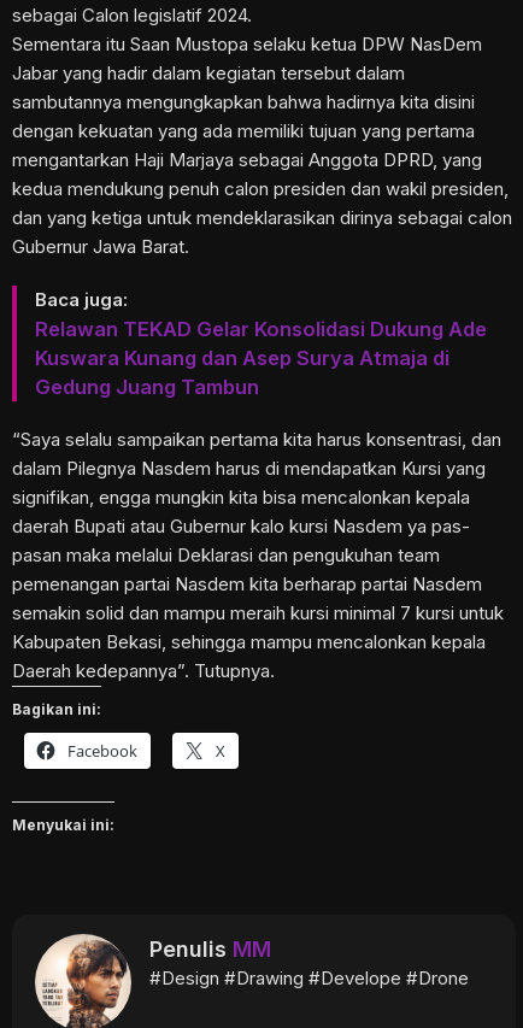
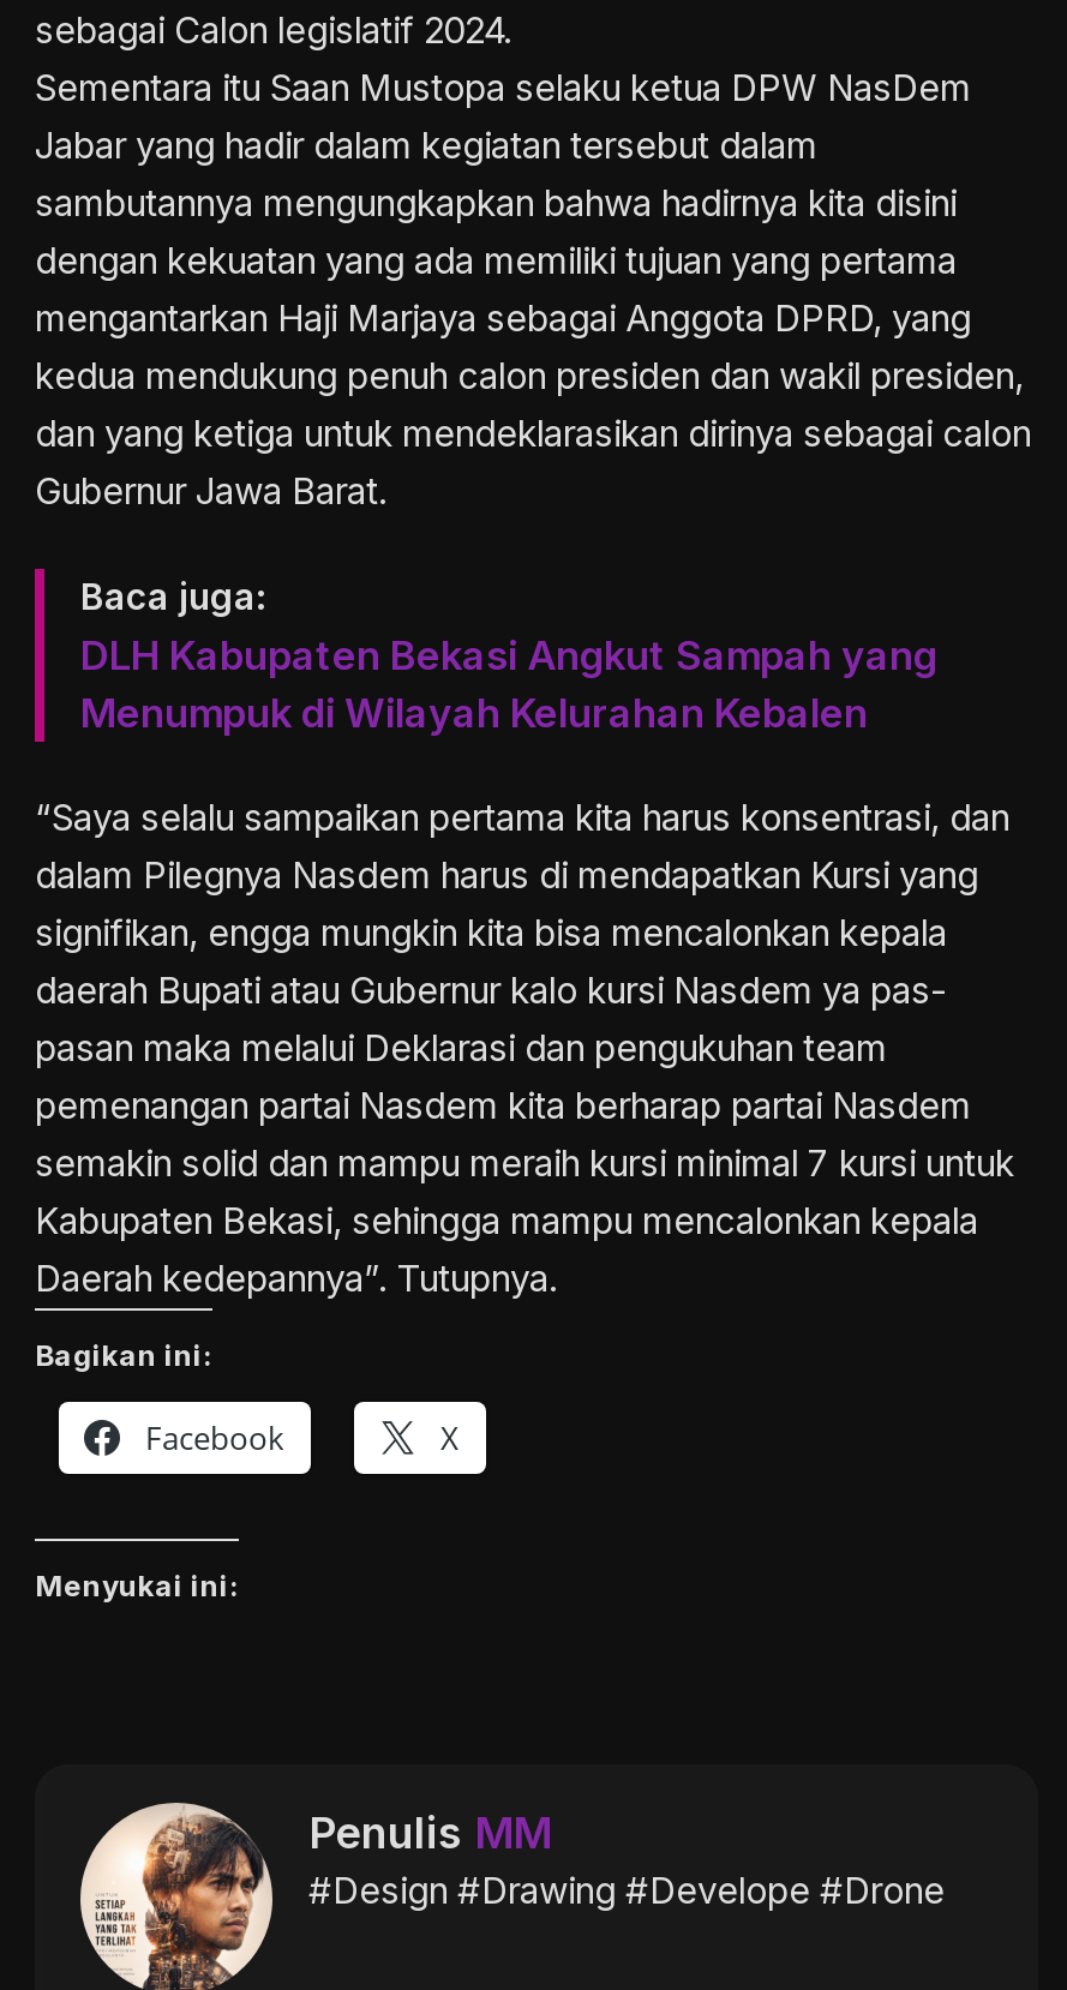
[35,317,487,399] Relawan TEKAD Gelar Konsolidasi Dukung Ade | Kuswara Kunang dan Asep Surya Atmaja di | Gedung Juang Tambun -> [80,631,937,737] DLH Kabupaten Bekasi Angkut Sampah yang | Menumpuk di Wilayah Kelurahan Kebalen

